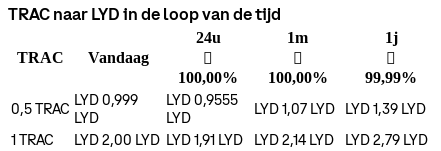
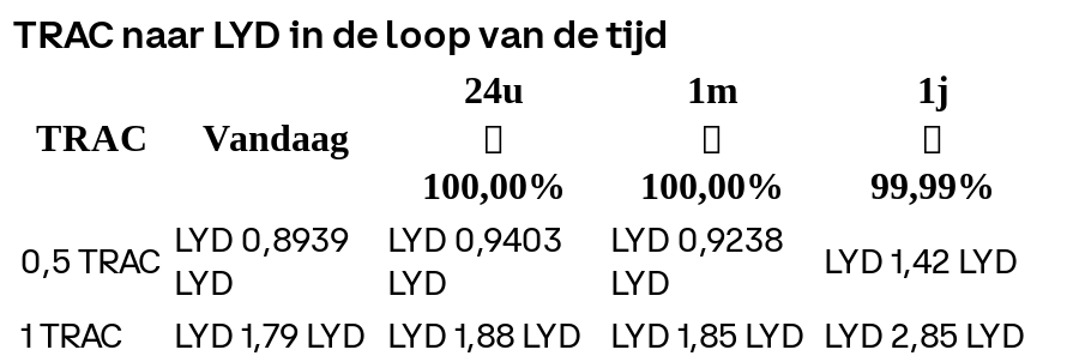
[11,90,138,117] 0,5 TRAC LYD 0,999 -> [20,217,349,282] 0,5 TRAC LYD 0,8939
[166,90,238,108] LYD 0,9555 -> [387,217,562,260] LYD 0,9403
[254,99,426,117] LYD 1,07 LYD LYD 1,39 LYD -> [610,217,1018,303] LYD 0,9238 | LYD | LYD 1,42 LYD
[74,130,428,148] LYD 2,00 LYD LYD 1,91 LYD | LYD 2,14 LYD | LYD 2,79 LYD -> [174,313,1025,356] LYD 1,79 LYD LYD 1,88 LYD | LYD 1,85 LYD LYD 2,85 LYD

